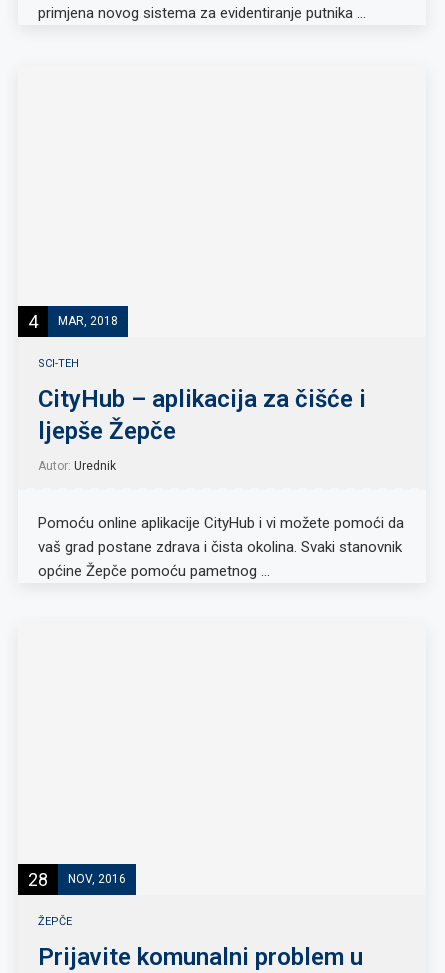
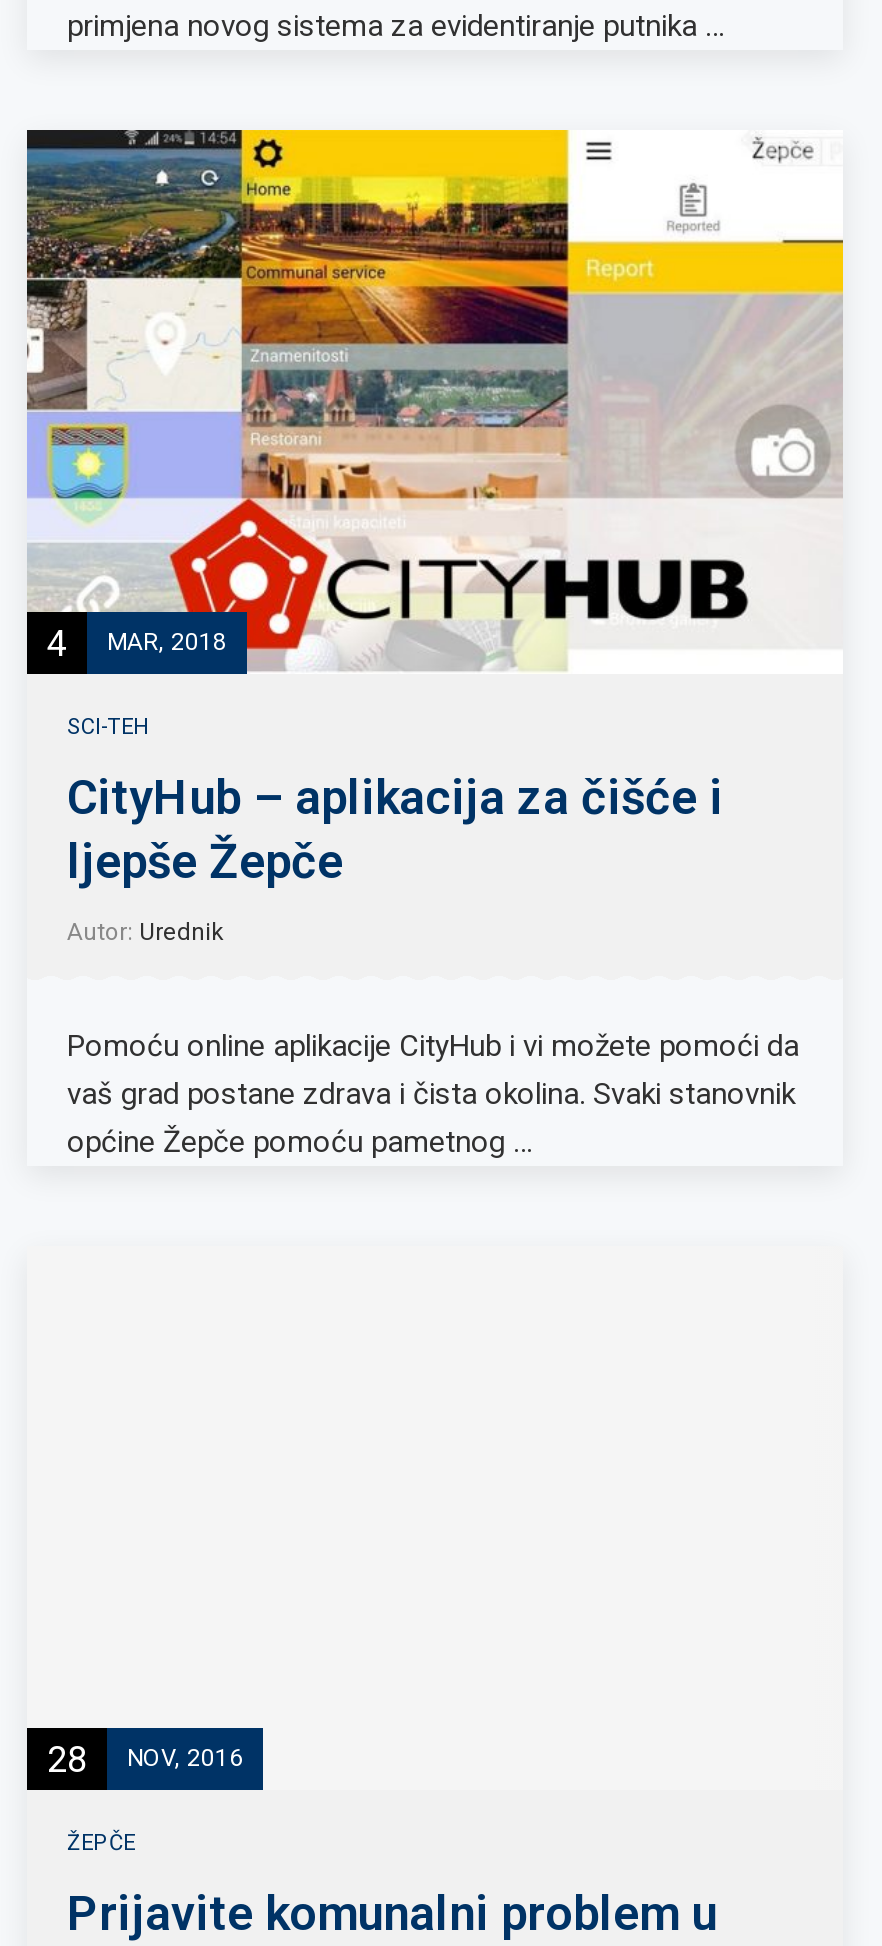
none -> [25,128,845,672] [image]

